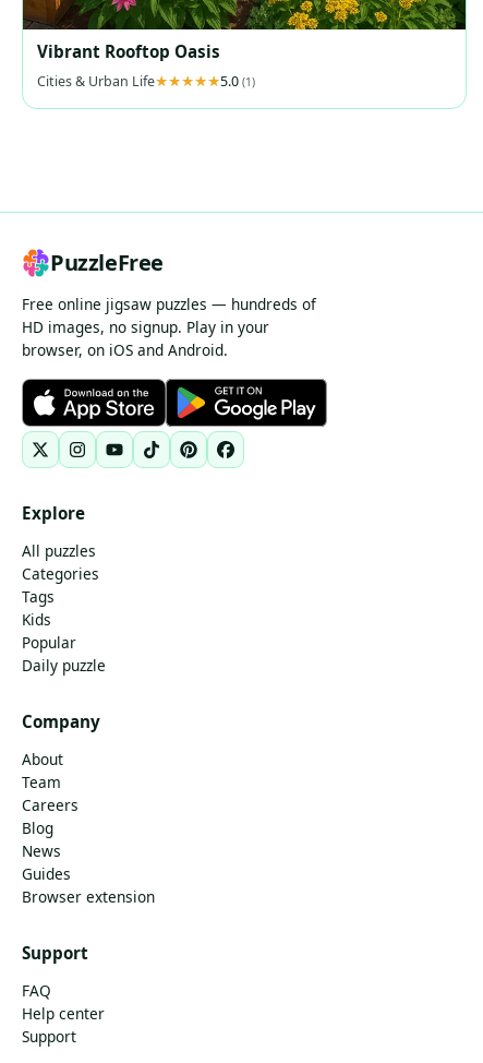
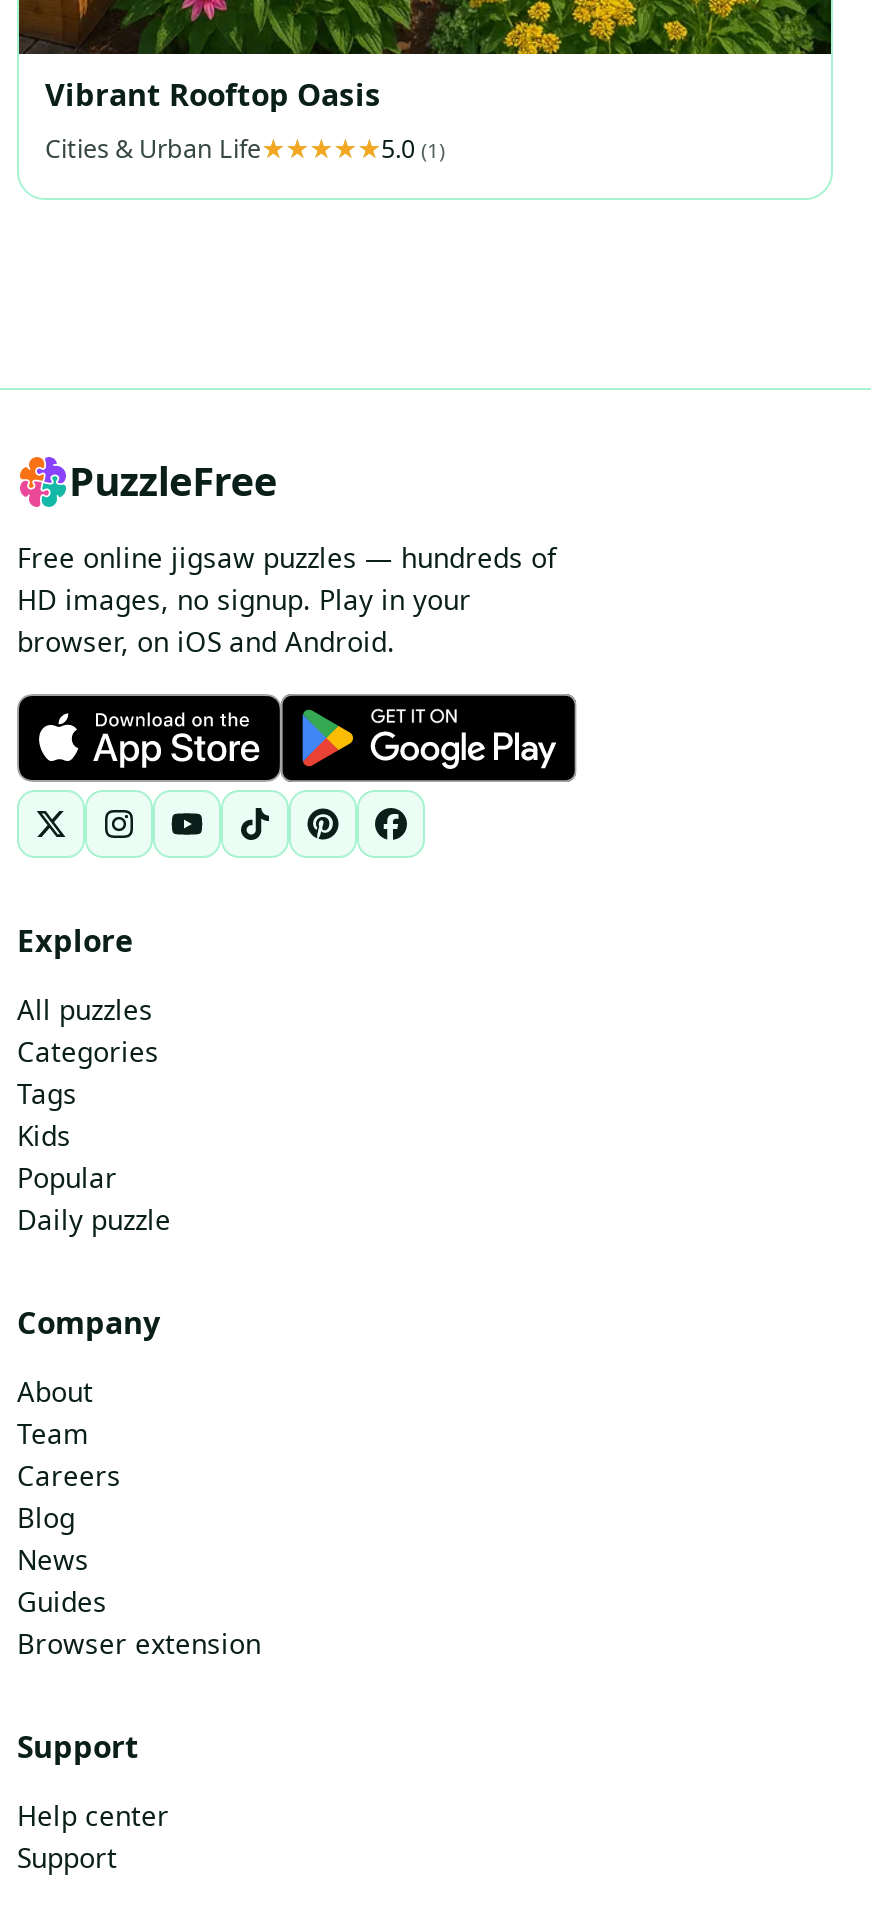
[22,980,51,1001] FAQ -> none

